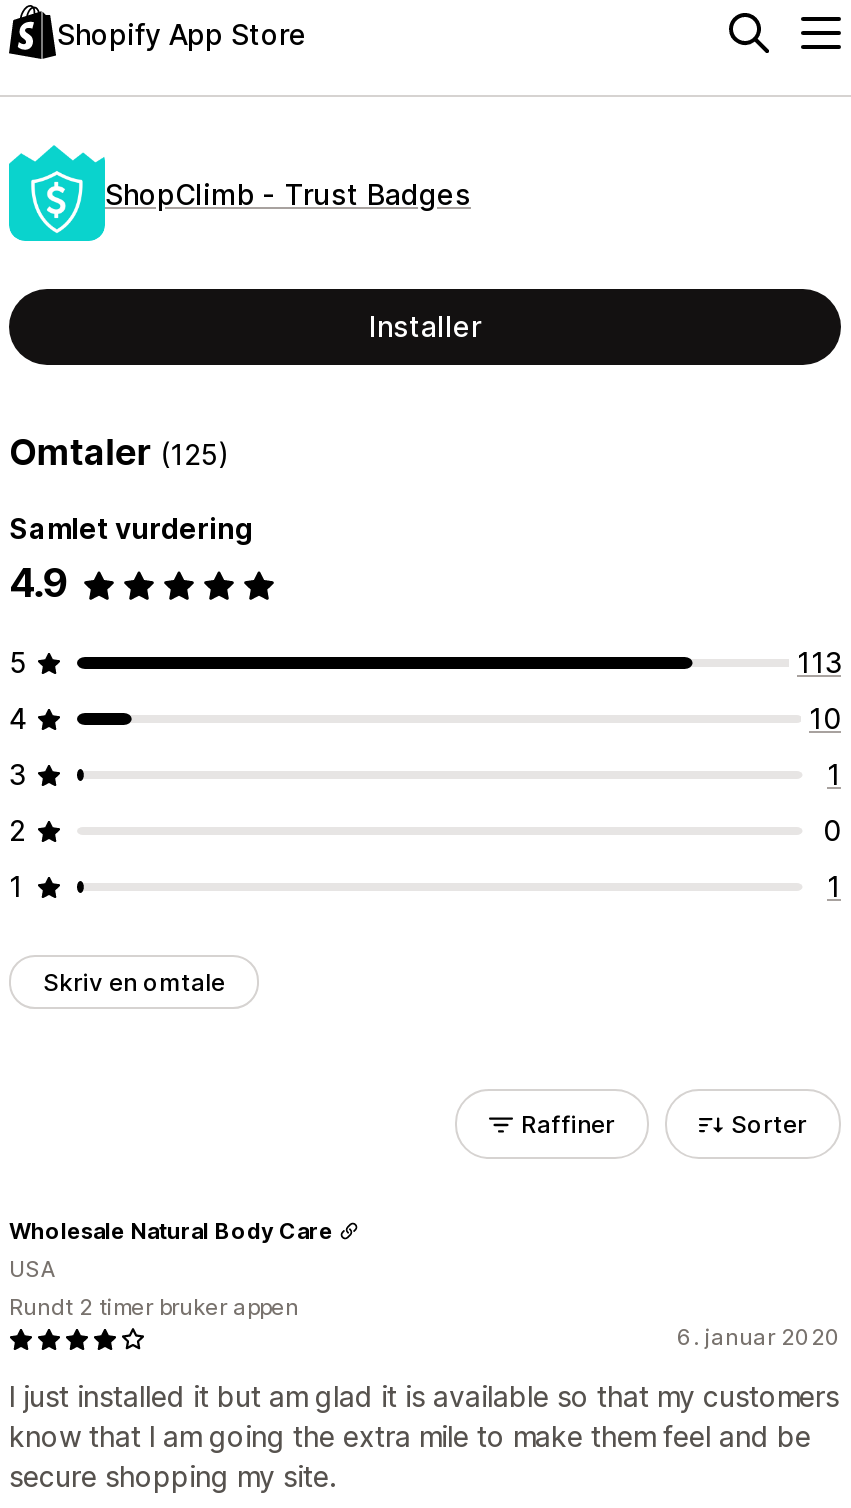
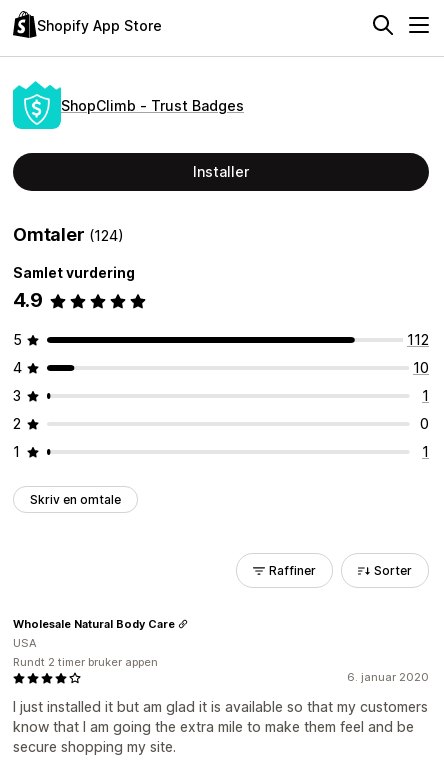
[9,431,230,473] Omtaler (125) -> [13,224,124,245] Omtaler (124)
[797,645,841,679] 113 -> [407,331,429,348] 112

